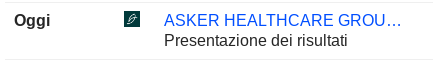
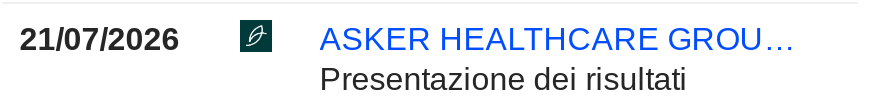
[14,12,50,29] Oggi -> [20,23,180,57] 21/07/2026

